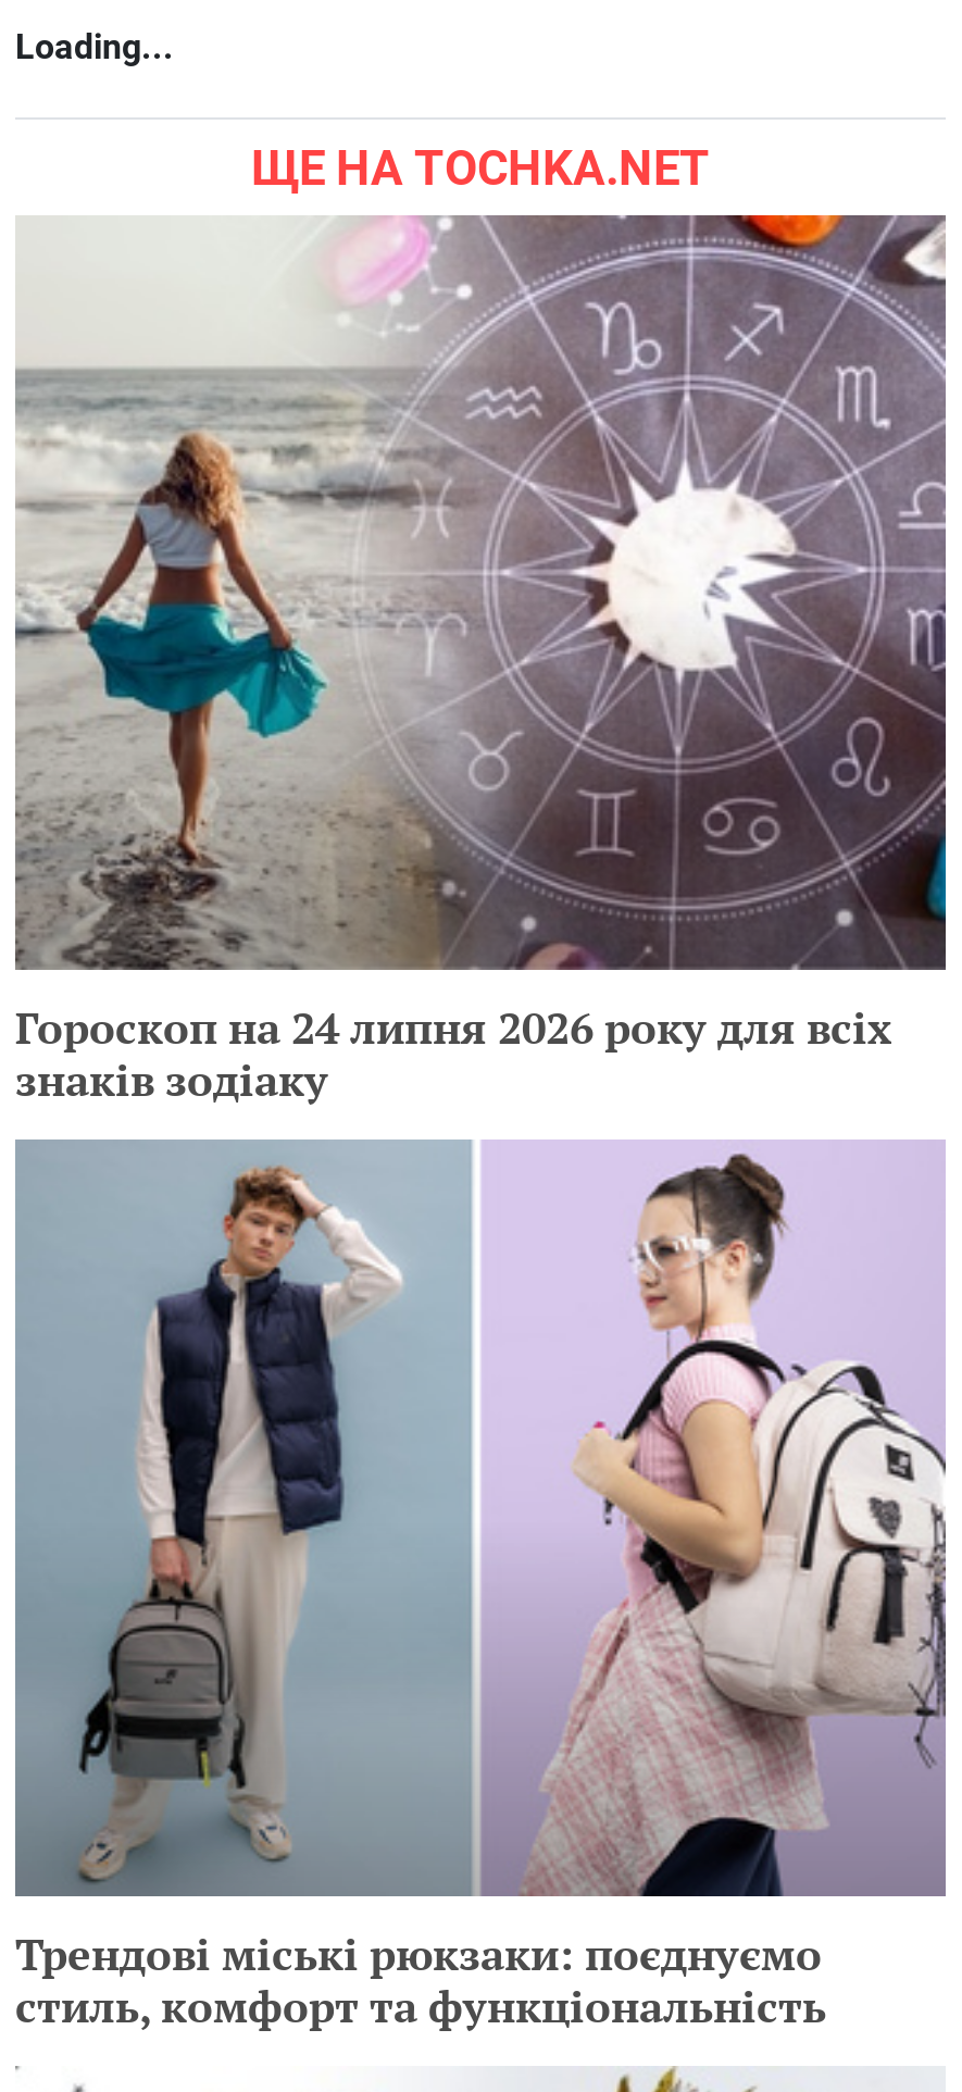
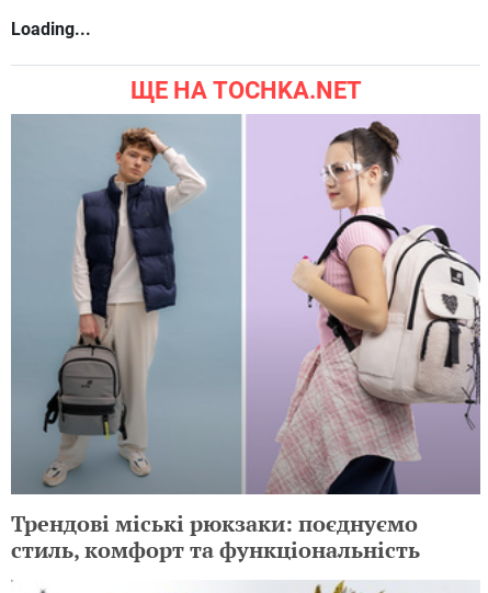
[15,213,948,1110] [image] | Гороскоп на 24 липня 2026 року для всіх | знаків зодіаку -> none

